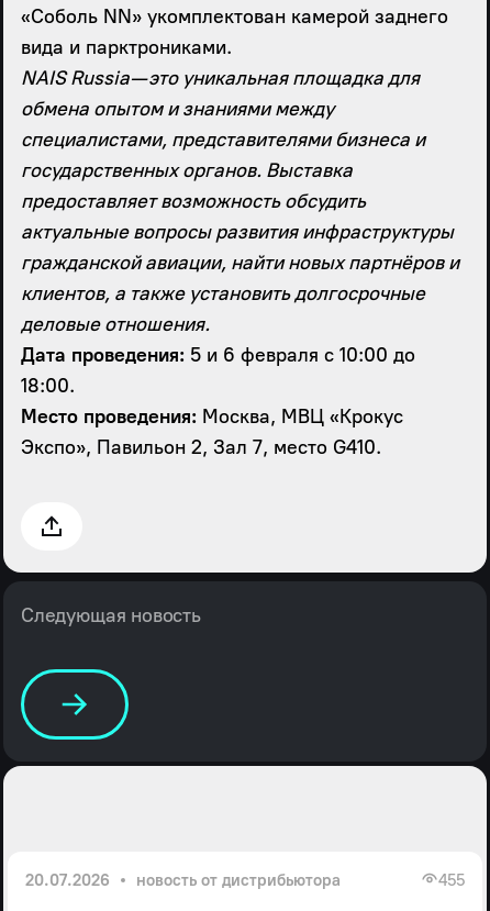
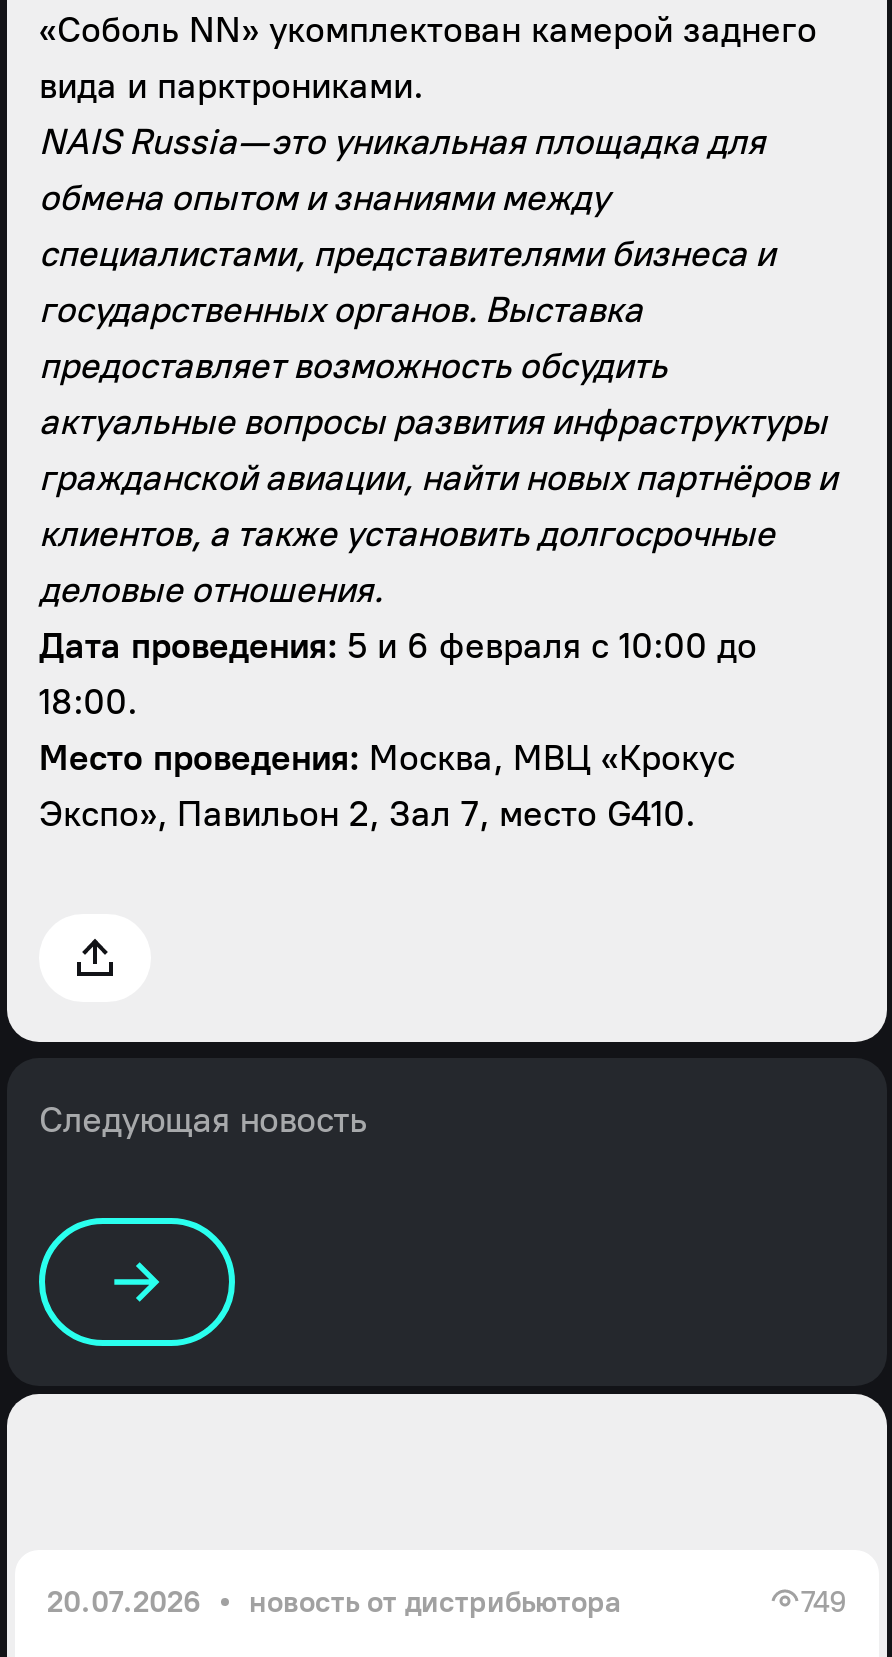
[438,870,465,890] 455 -> [801,1584,847,1620] 749

